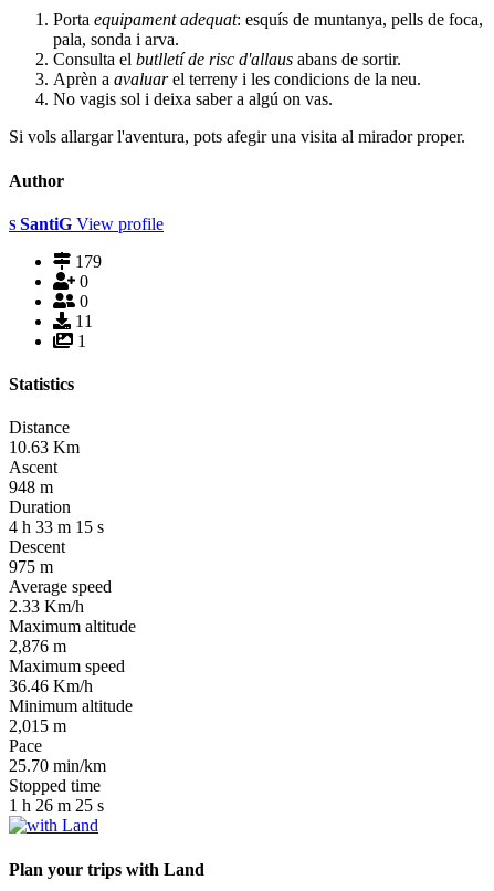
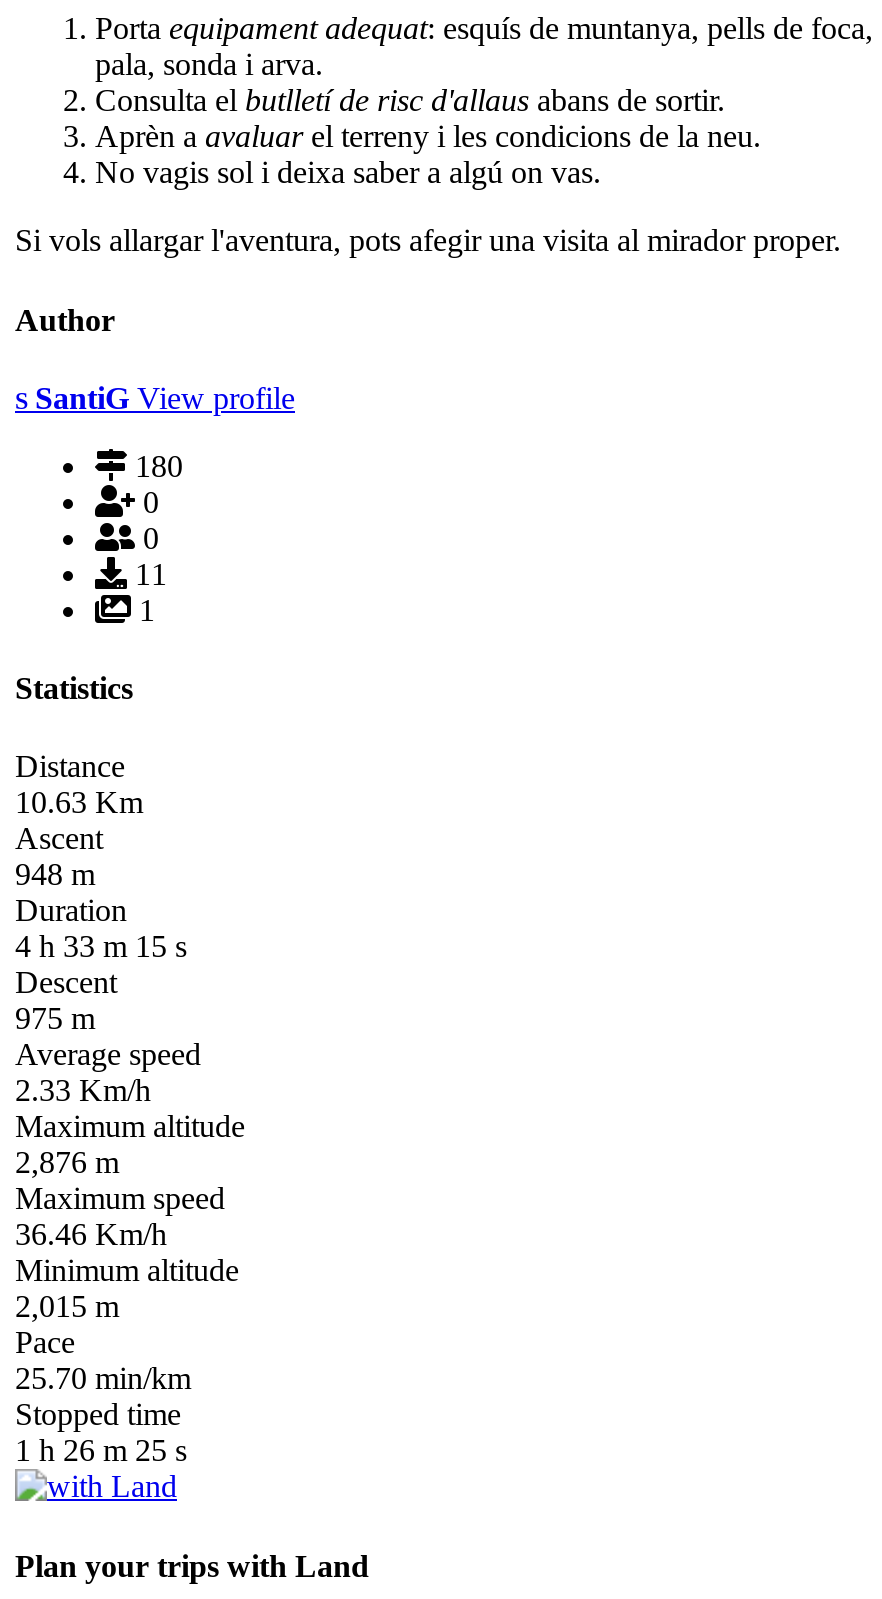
[75,252,102,271] 179 -> [135,449,183,483] 180

